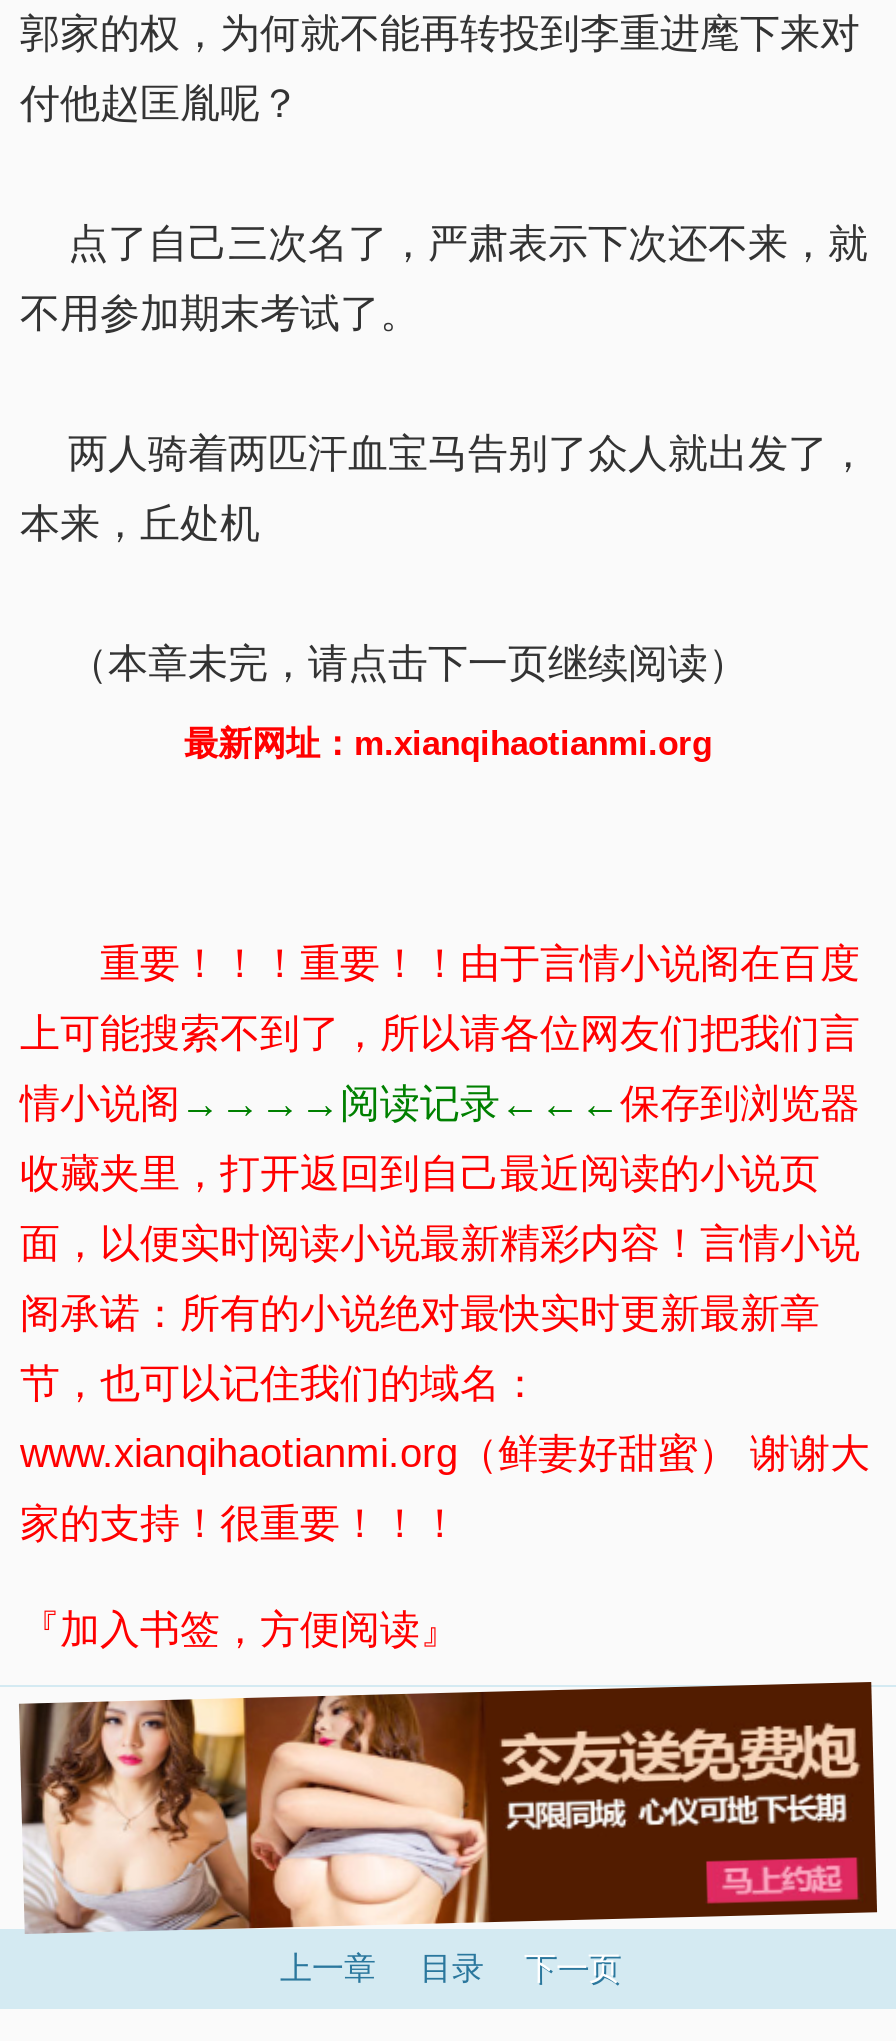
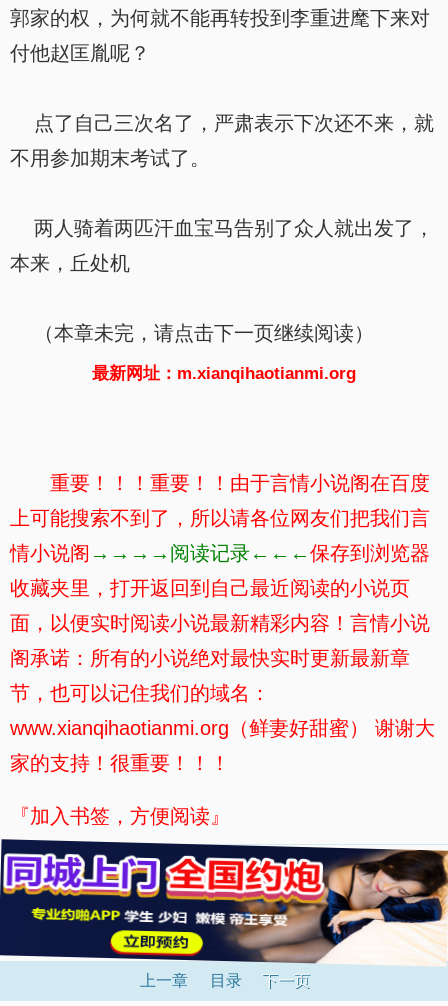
[6,1679,890,1935] [image] -> [3,838,445,964] [image]

